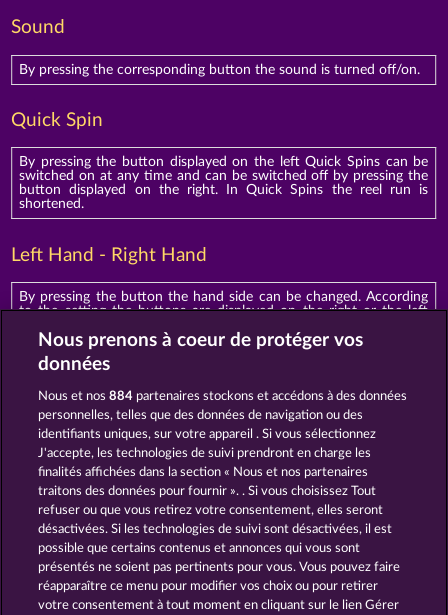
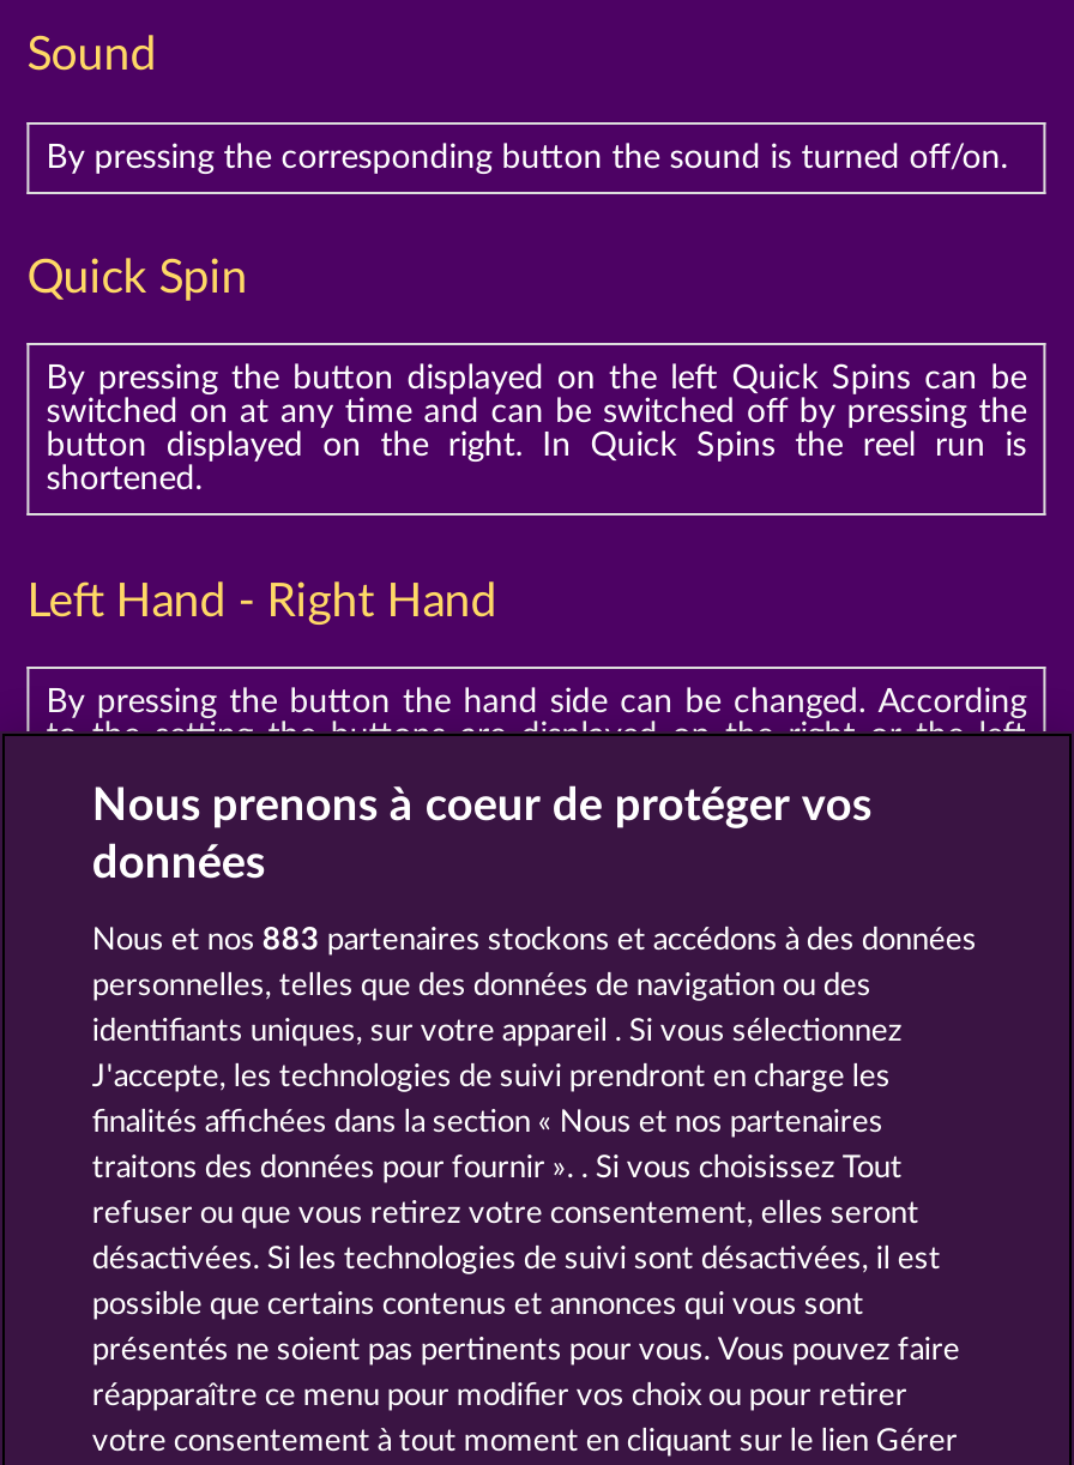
[38,390,407,403] Nous et nos 884 partenaires stockons et accédons à des données -> [92,926,977,957] Nous et nos 883 partenaires stockons et accédons à des données

